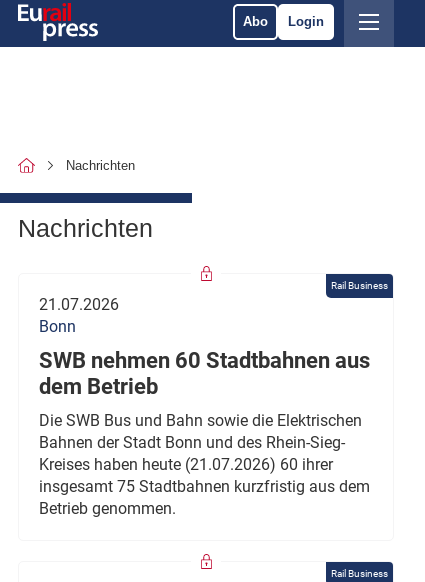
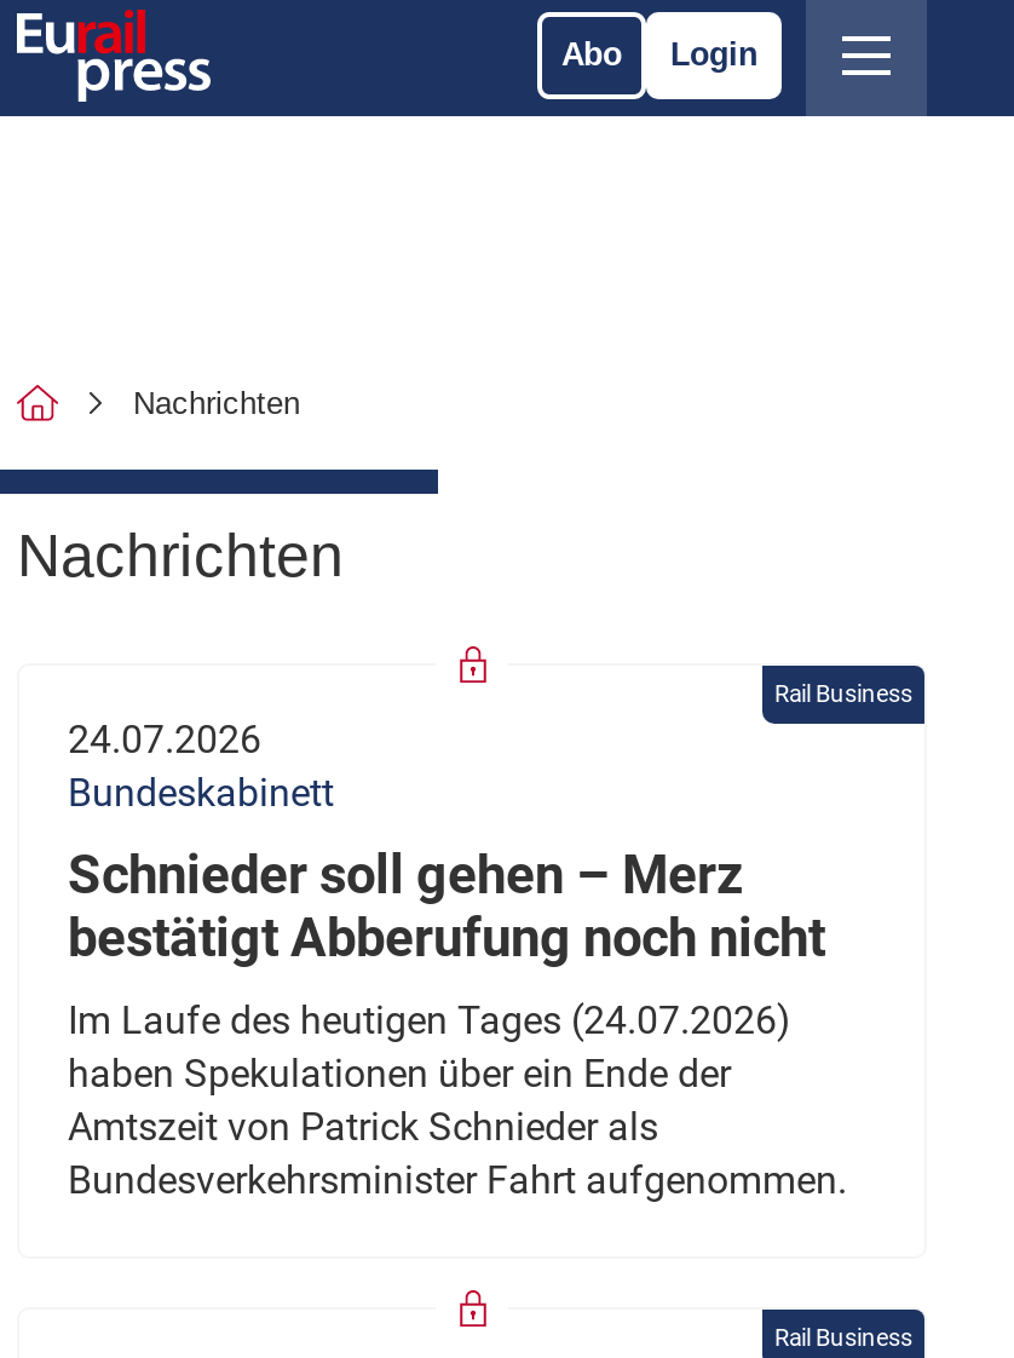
[39,295,119,336] 21.07.2026 | Bonn -> [68,717,334,816] 24.07.2026 | Bundeskabinett
[39,348,370,399] SWB nehmen 60 Stadtbahnen aus | dem Betrieb -> [68,845,825,969] Schnieder soll gehen – Merz | bestätigt Abberufung noch nicht
[39,411,370,518] Die SWB Bus und Bahn sowie die Elektrischen | Bahnen der Stadt Bonn und des Rhein-Sieg- | Kreises haben heute (21.07.2026) 60 ihrer | insgesamt 75 Stadtbahnen kurzfristig aus dem | Betrieb genommen. -> [68,998,847,1204] Im Laufe des heutigen Tages (24.07.2026) | haben Spekulationen über ein Ende der | Amtszeit von Patrick Schnieder als | Bundesverkehrsminister Fahrt aufgenommen.

